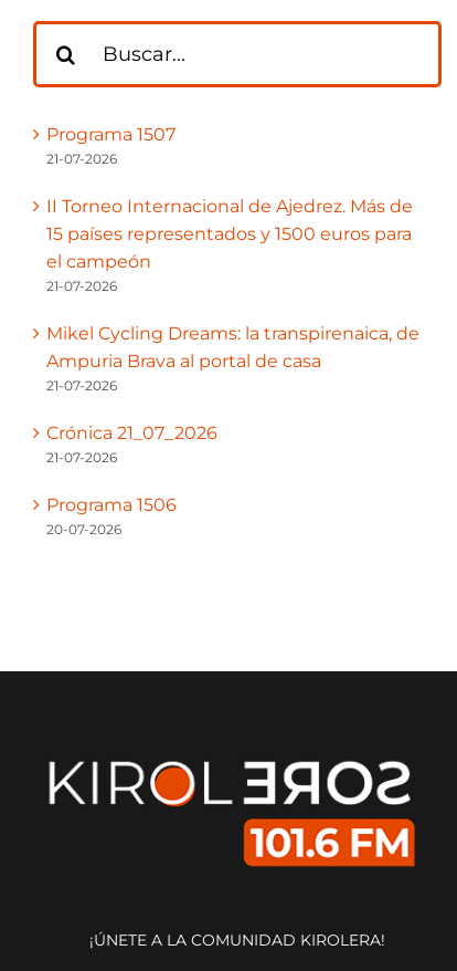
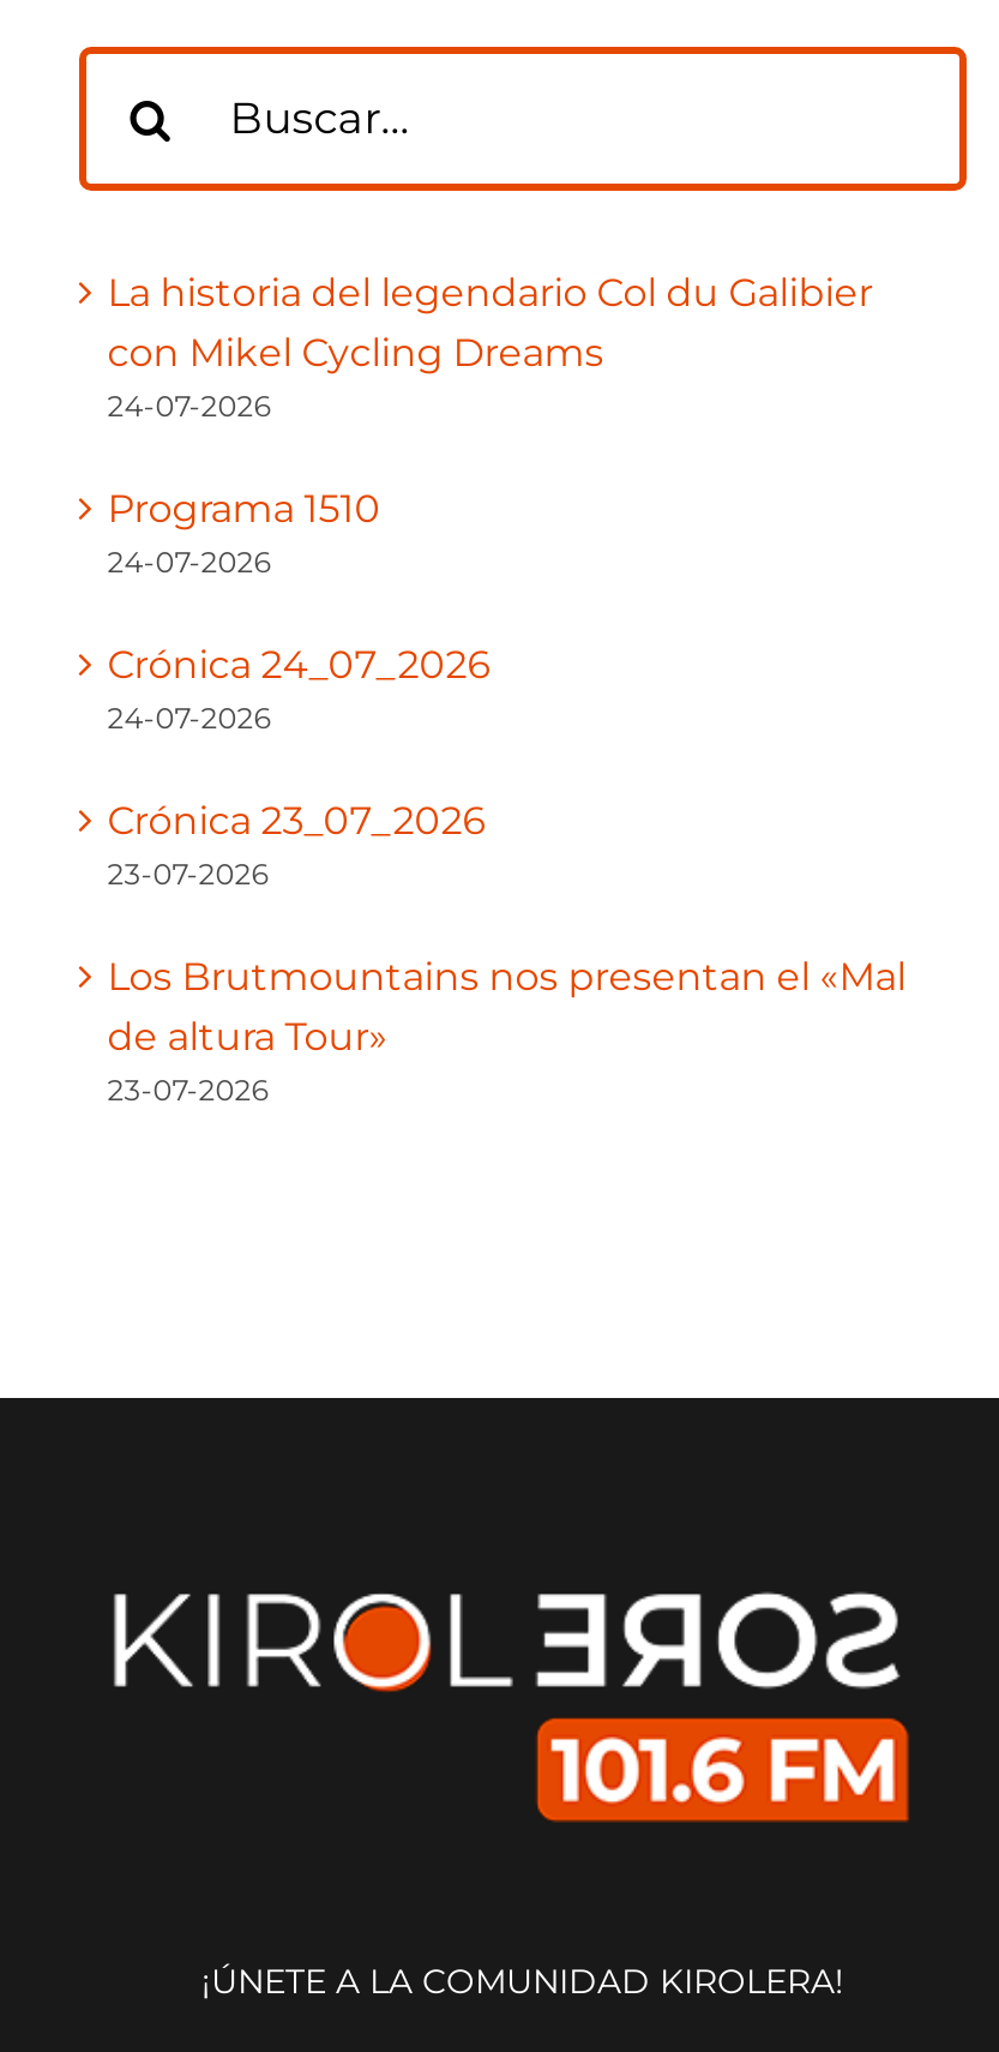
[46,124,175,167] Programa 1507 | 21-07-2026 -> [107,270,873,423] La historia del legendario Col du Galibier | con Mikel Cycling Dreams | 24-07-2026
[46,196,413,294] II Torneo Internacional de Ajedrez. Más de | 15 países representados y 1500 euros para | el campeón | 21-07-2026 -> [107,486,381,579] Programa 1510 | 24-07-2026
[46,323,419,394] Mikel Cycling Dreams: la transpirenaica, de | Ampuria Brava al portal de casa | 21-07-2026 -> [107,642,491,735] Crónica 24_07_2026 | 24-07-2026
[46,422,217,465] Crónica 21_07_2026 | 21-07-2026 -> [107,798,486,891] Crónica 23_07_2026 | 23-07-2026
[46,494,176,537] Programa 1506 | 20-07-2026 -> [107,954,906,1107] Los Brutmountains nos presentan el «Mal | de altura Tour» | 23-07-2026

